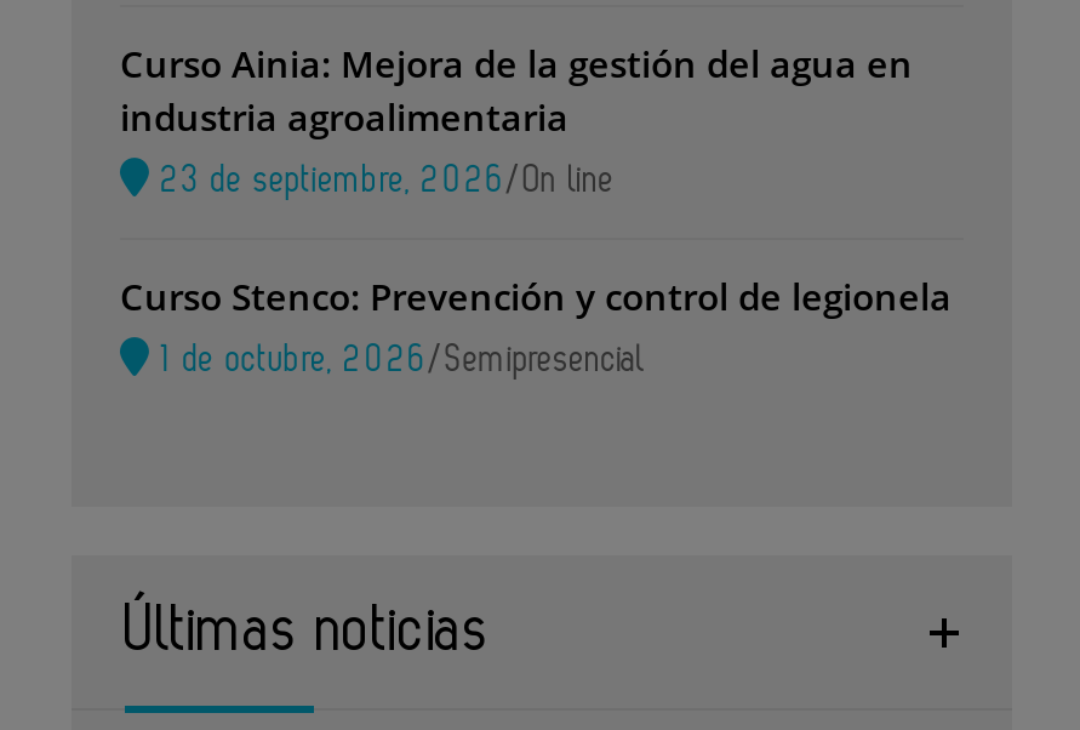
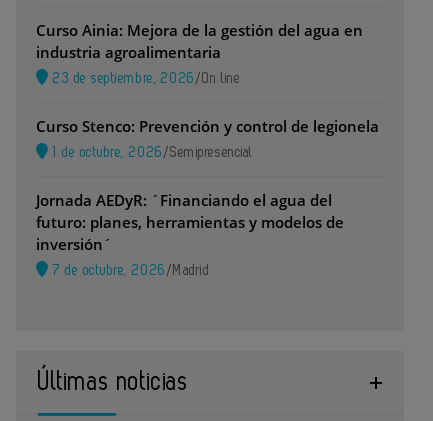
none -> [36,190,344,278] Jornada AEDyR: ´Financiando el agua del | futuro: planes, herramientas y modelos de | inversión´ | 7 de octubre, 2026 /Madrid

